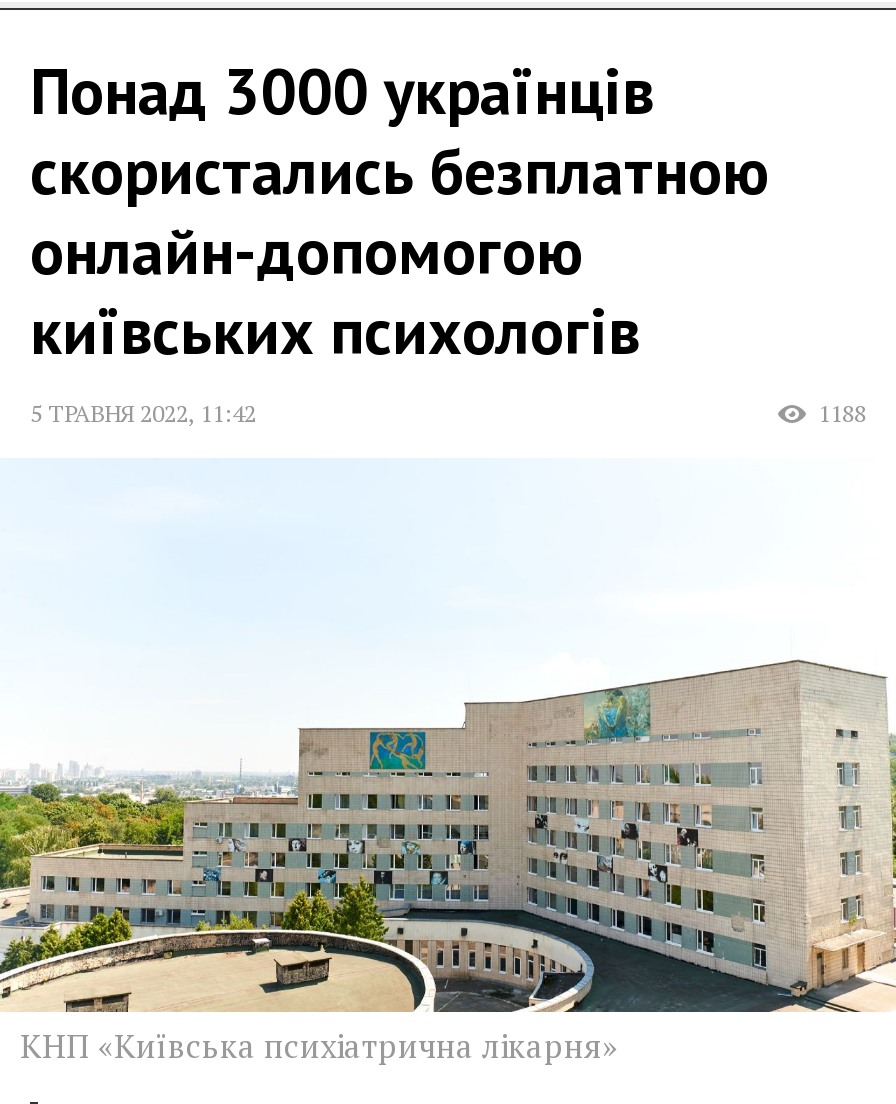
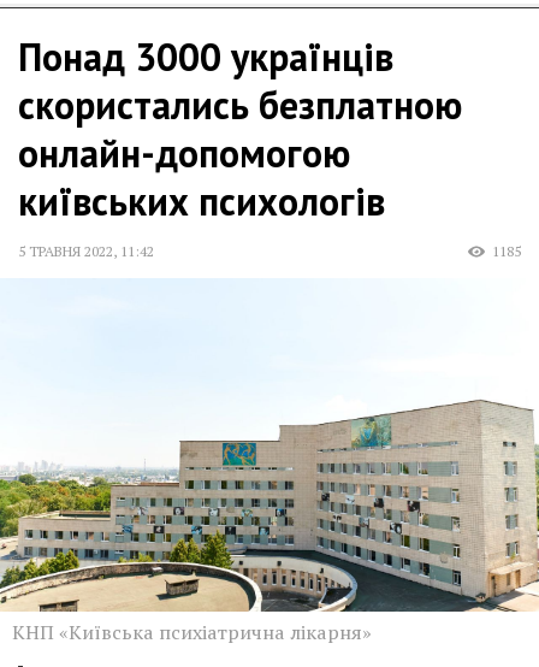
[818,399,866,429] 1188 -> [492,243,521,261] 1185

